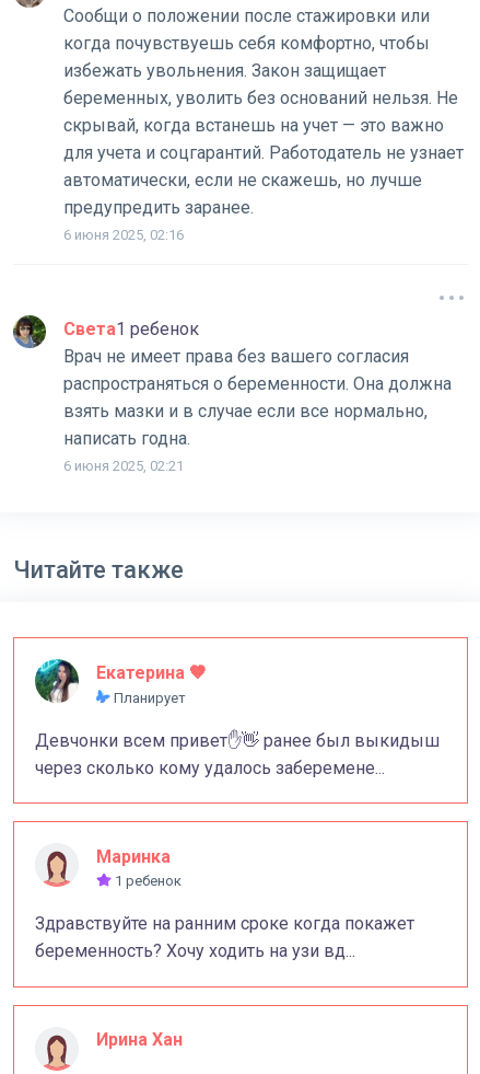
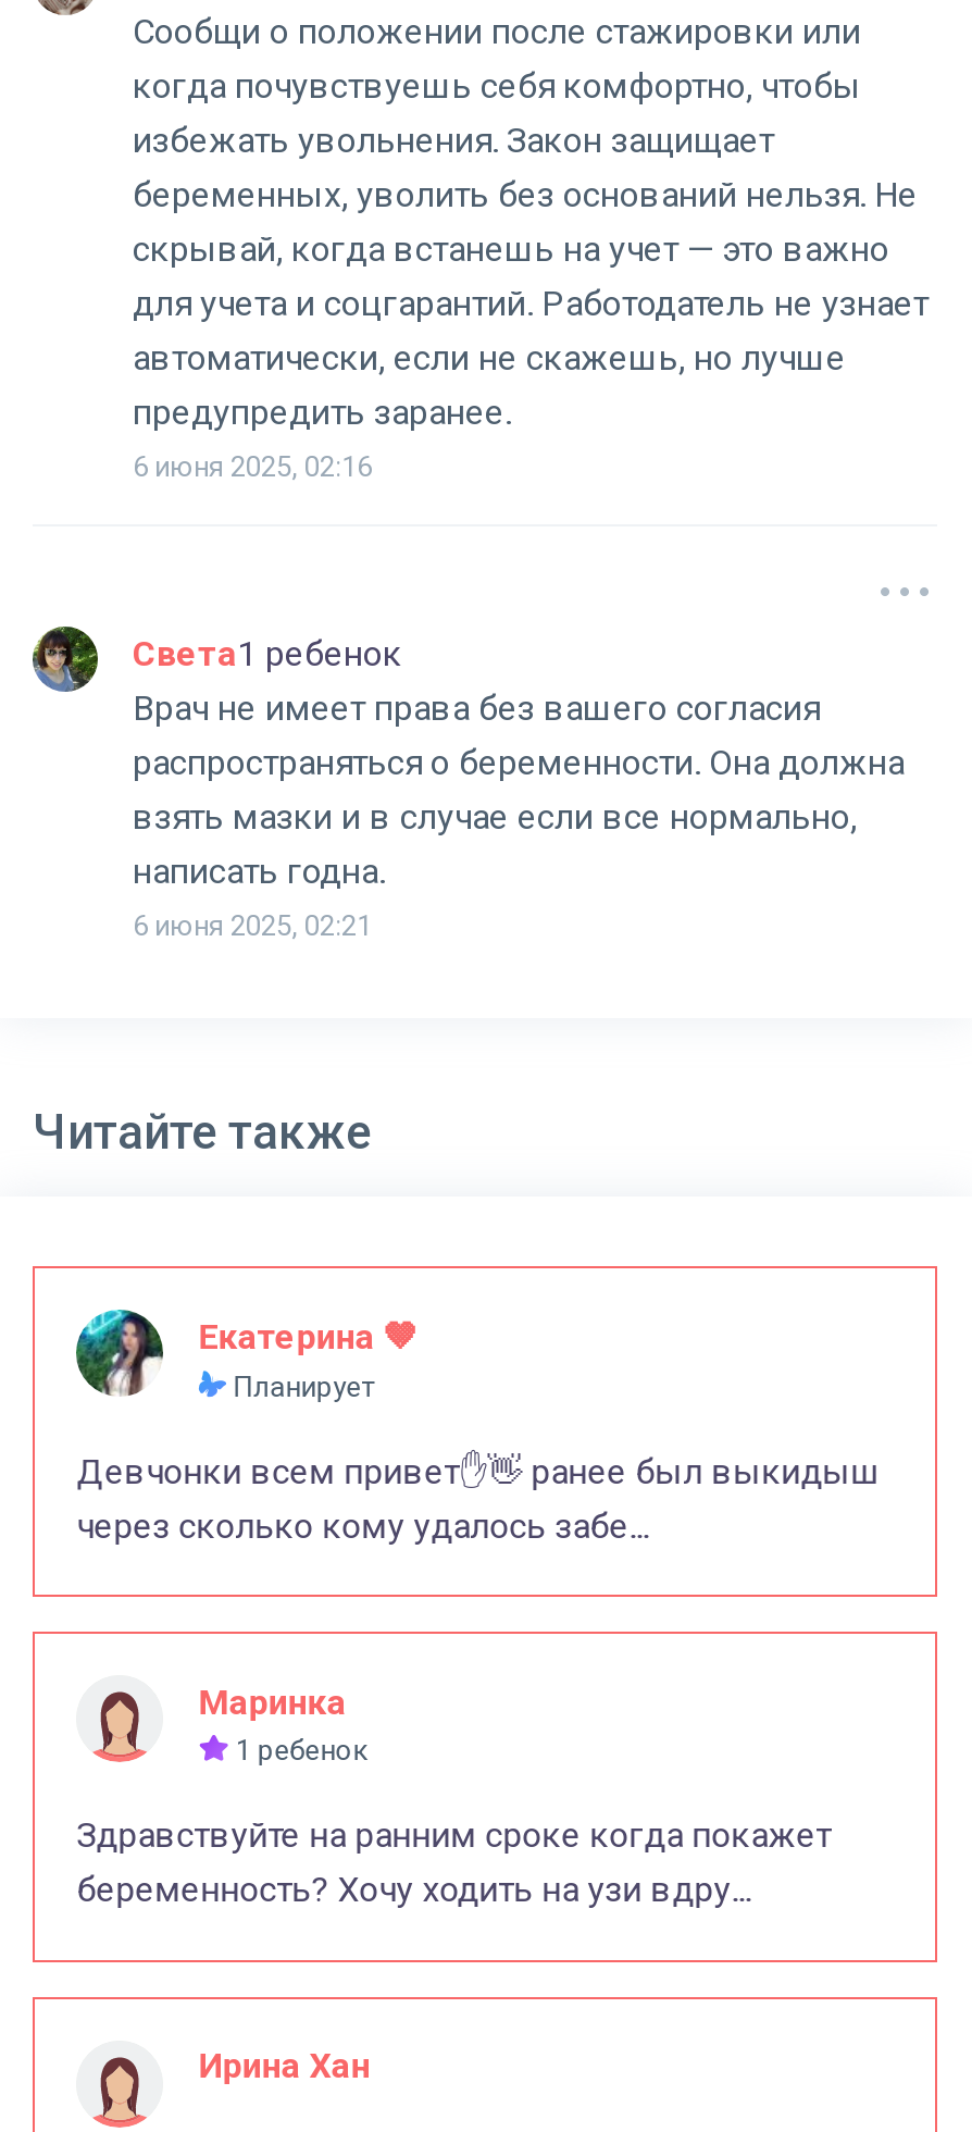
[35,757,385,778] через сколько кому удалось заберемене... -> [77,1505,648,1546] через сколько кому удалось забе...
[35,941,356,962] беременность? Хочу ходить на узи вд... -> [77,1870,751,1911] беременность? Хочу ходить на узи вдру...

